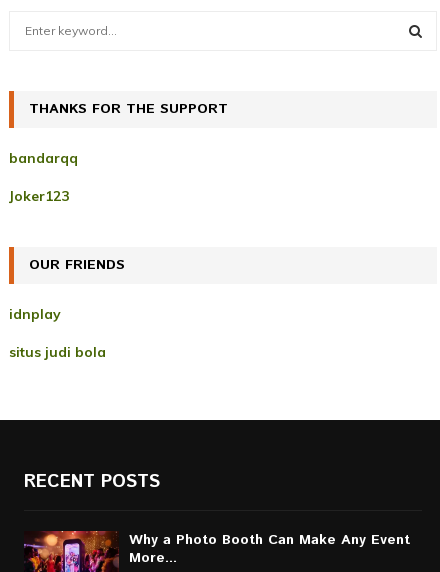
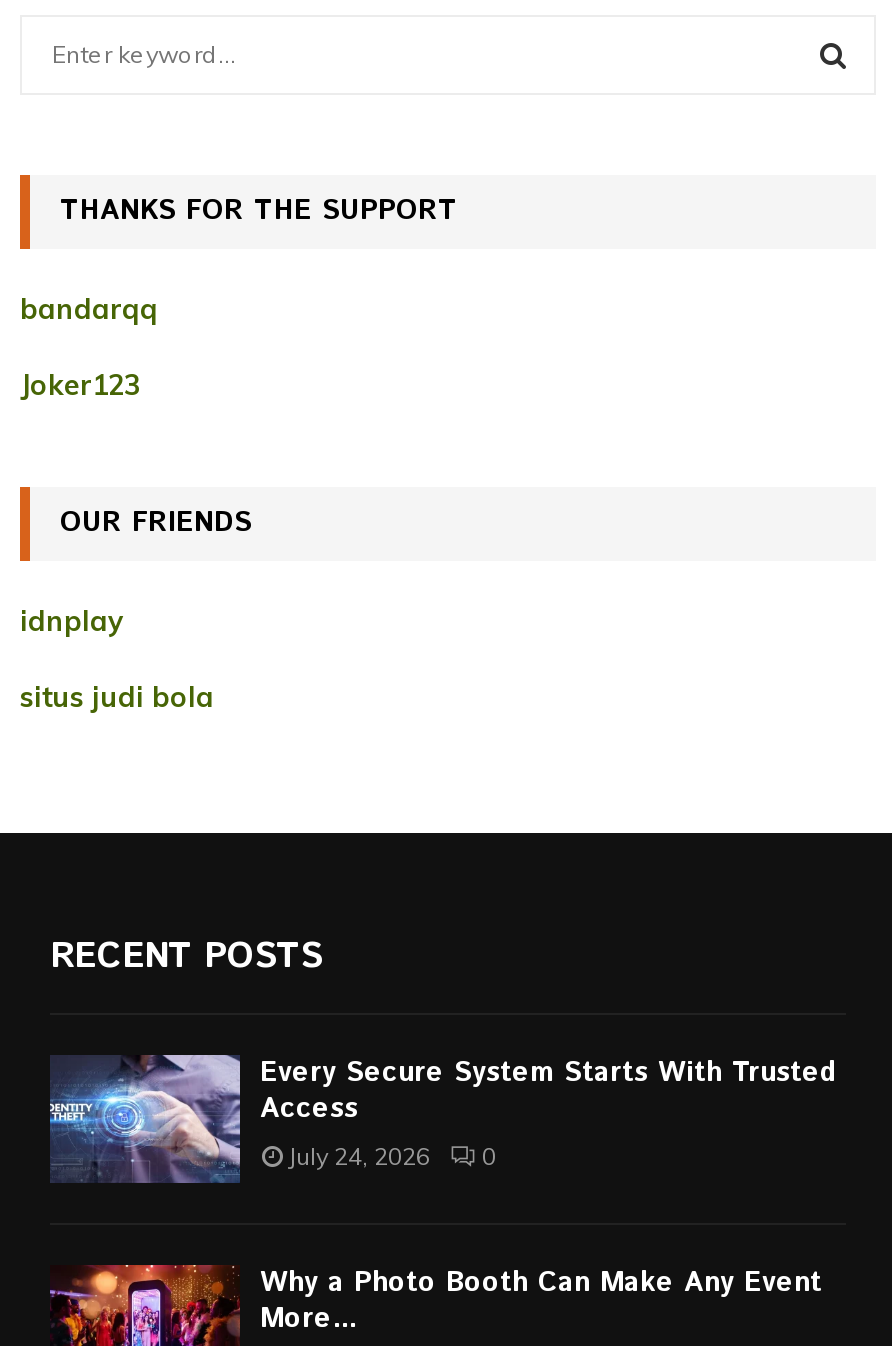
none -> [48,1053,838,1185] [image] | Every Secure System Starts With Trusted | Access | July 24, 2026 | 0

